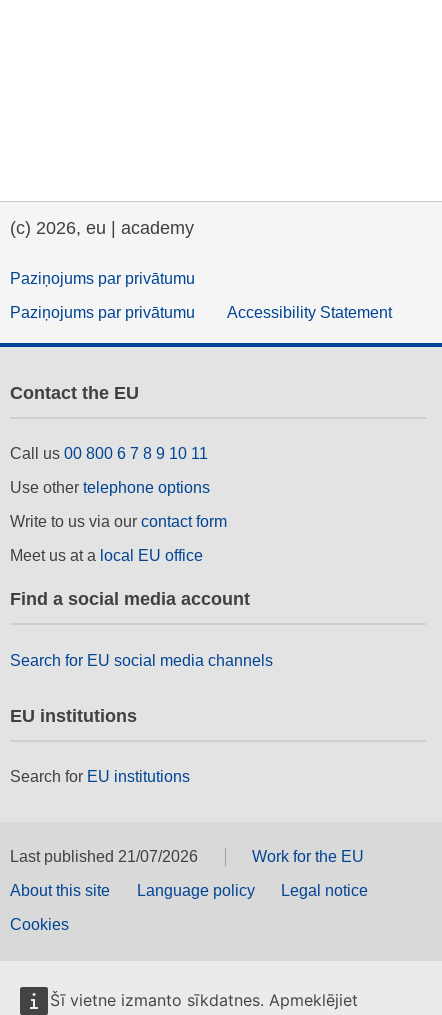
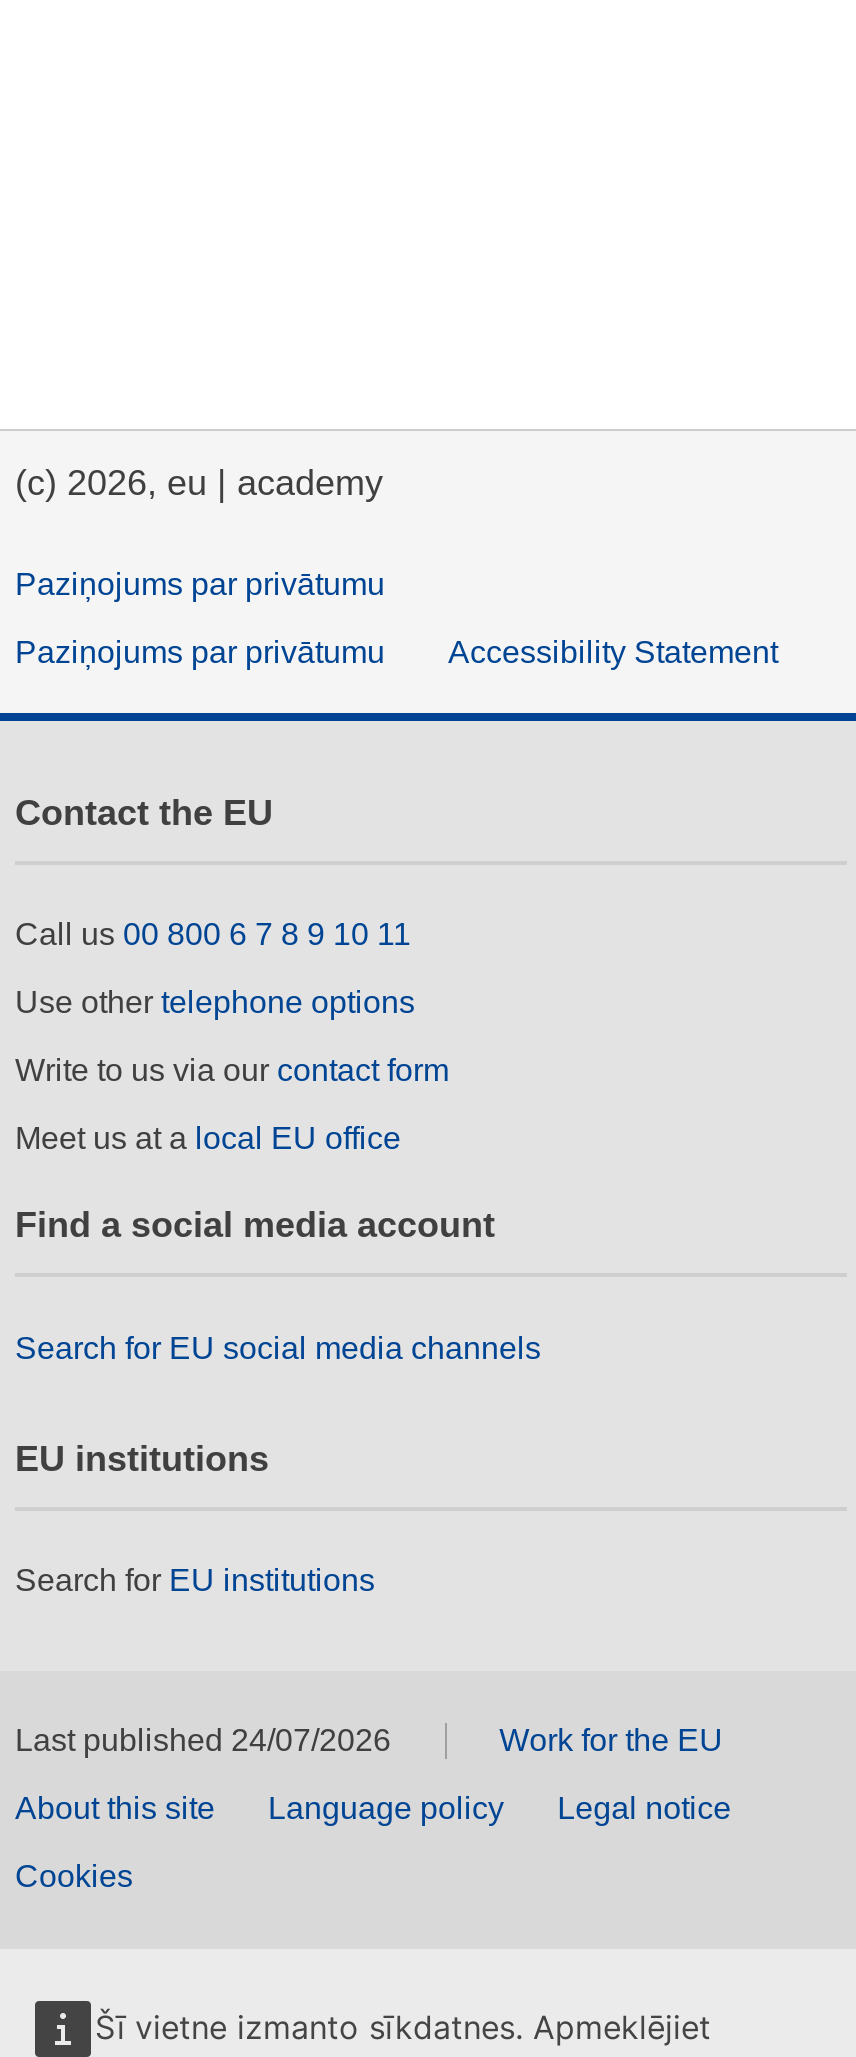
[10,848,198,865] Last published 21/07/2026 -> [15,1724,391,1758] Last published 24/07/2026

